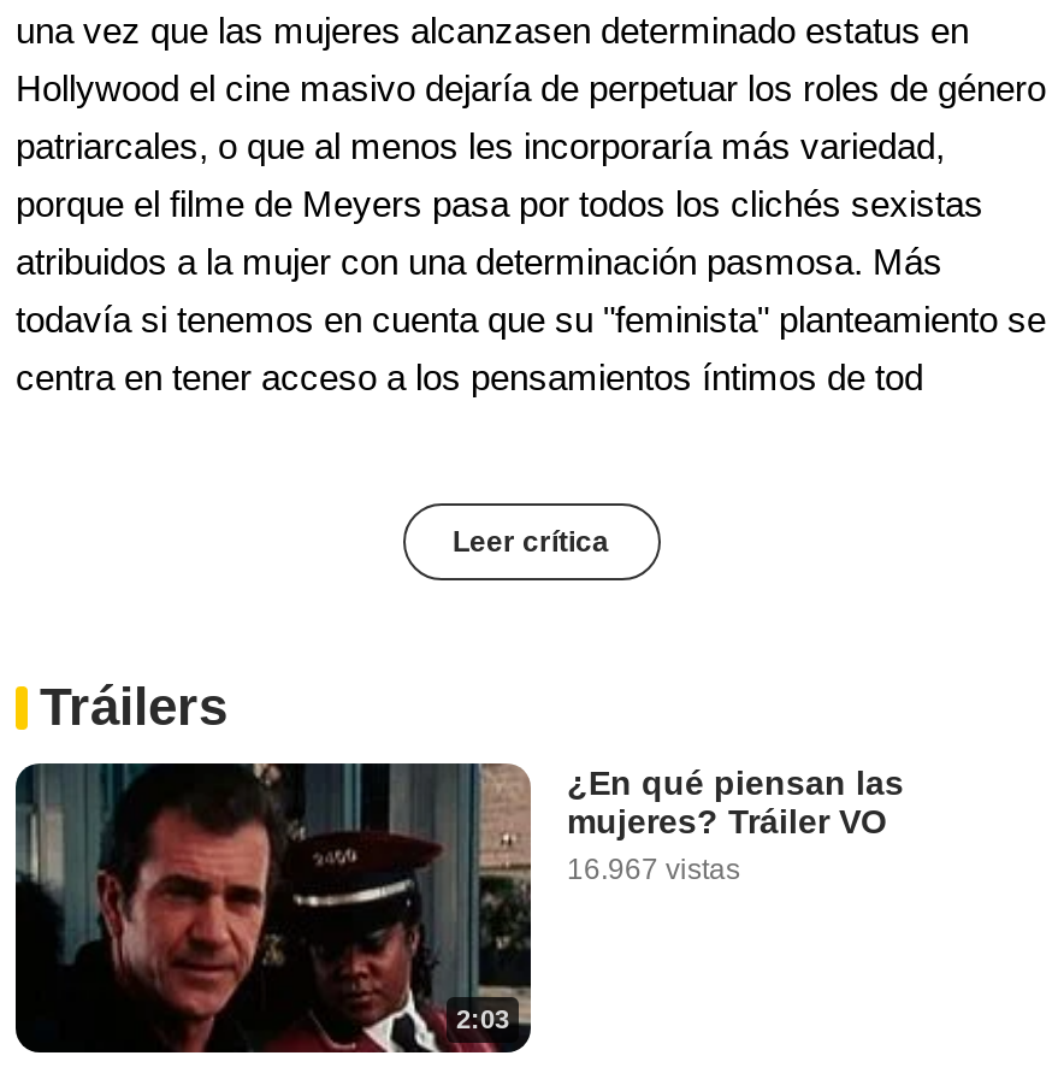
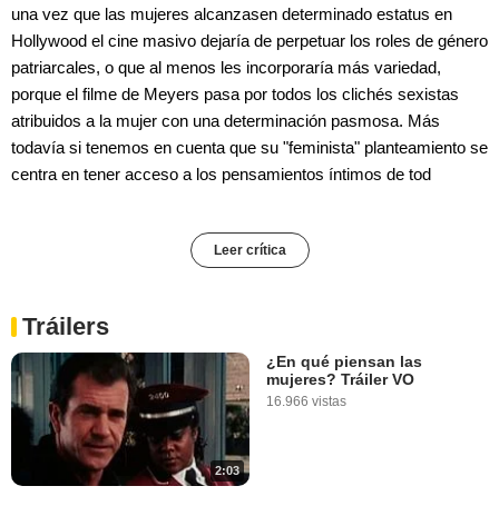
[567,852,740,886] 16.967 vistas -> [266,393,346,409] 16.966 vistas

